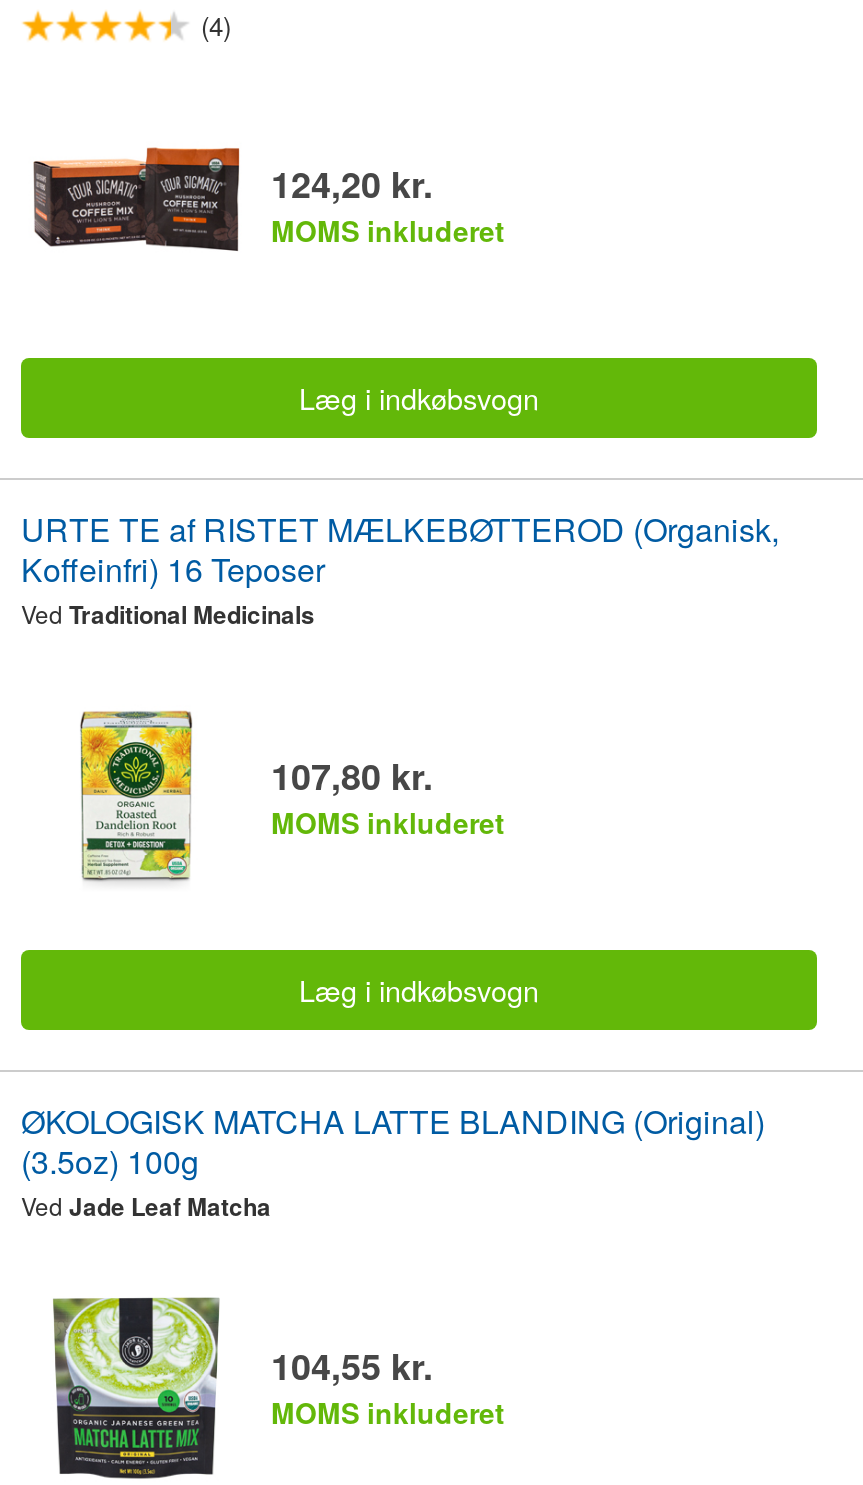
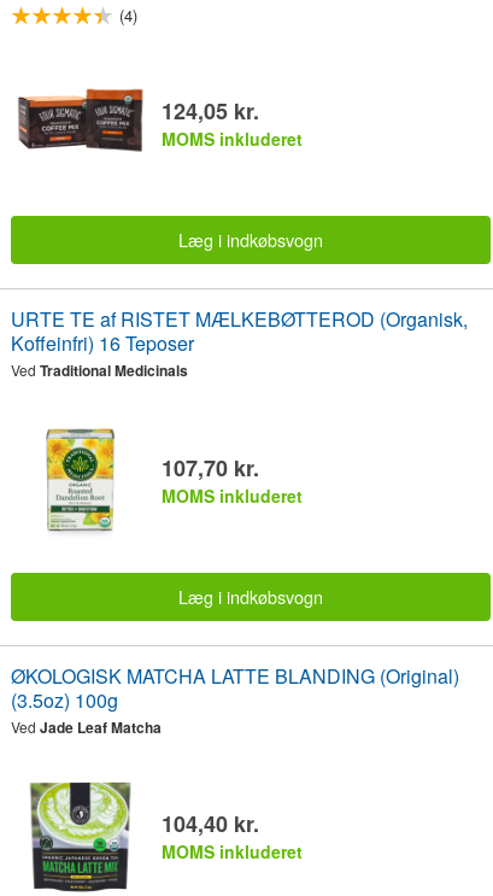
[271,157,433,209] 124,20 kr. -> [162,95,259,126] 124,05 kr.
[271,749,433,801] 107,80 kr. -> [162,452,259,483] 107,70 kr.
[271,1341,433,1393] 104,55 kr. -> [162,808,259,840] 104,40 kr.

